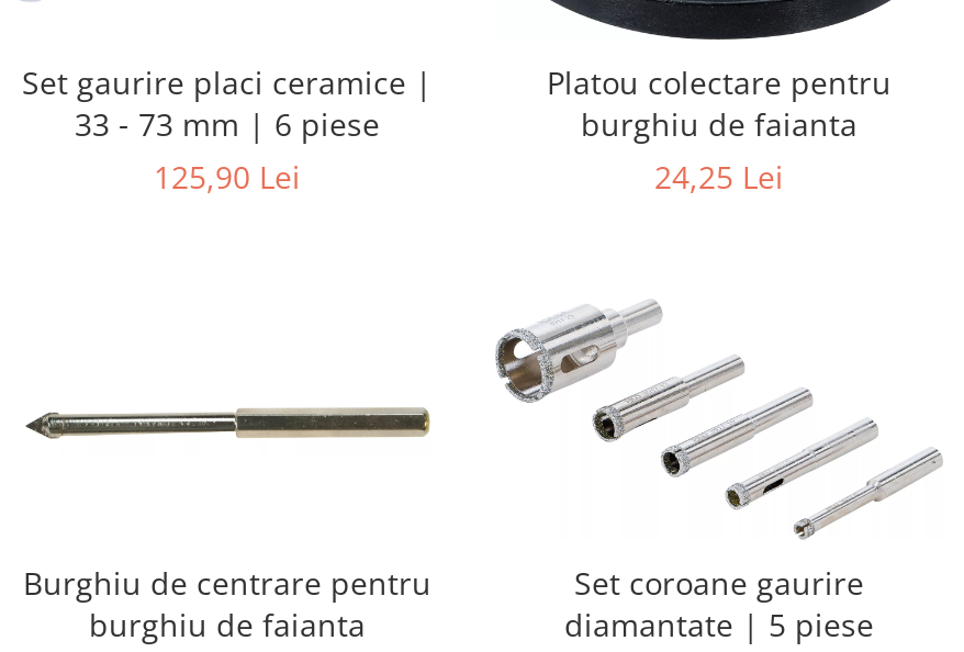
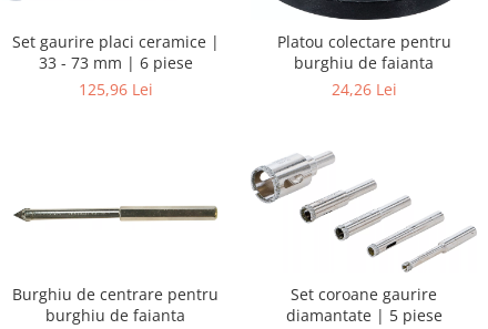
[154,156,301,198] 125,90 Lei -> [78,79,152,100] 125,96 Lei
[654,156,784,198] 24,25 Lei -> [331,79,396,100] 24,26 Lei

